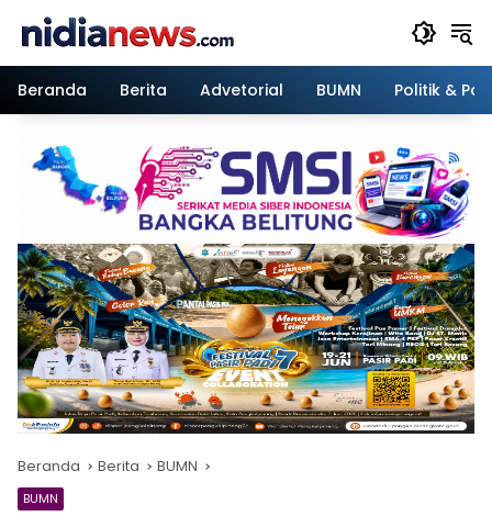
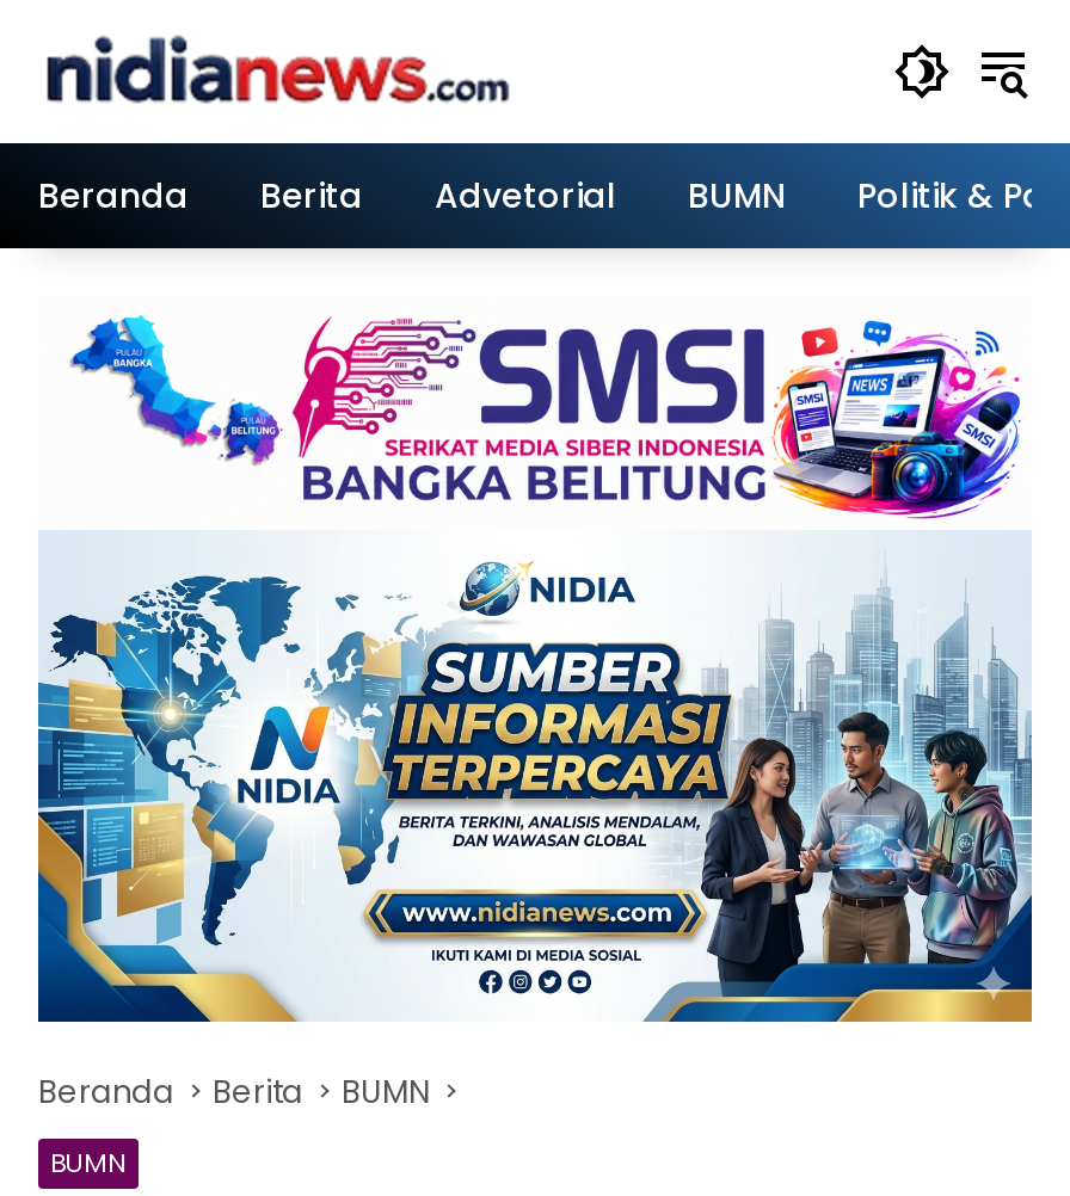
[16,243,476,435] [image] -> [36,530,1034,1024] [image]

